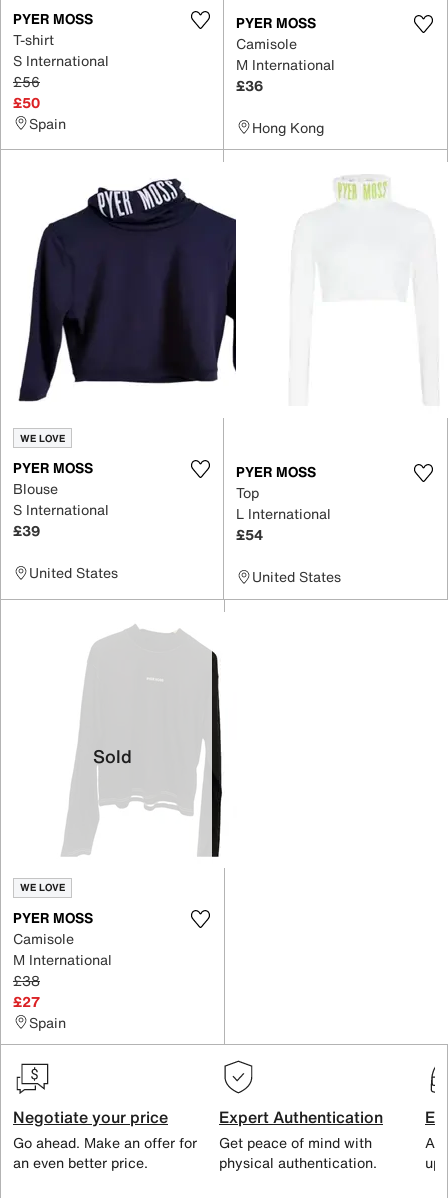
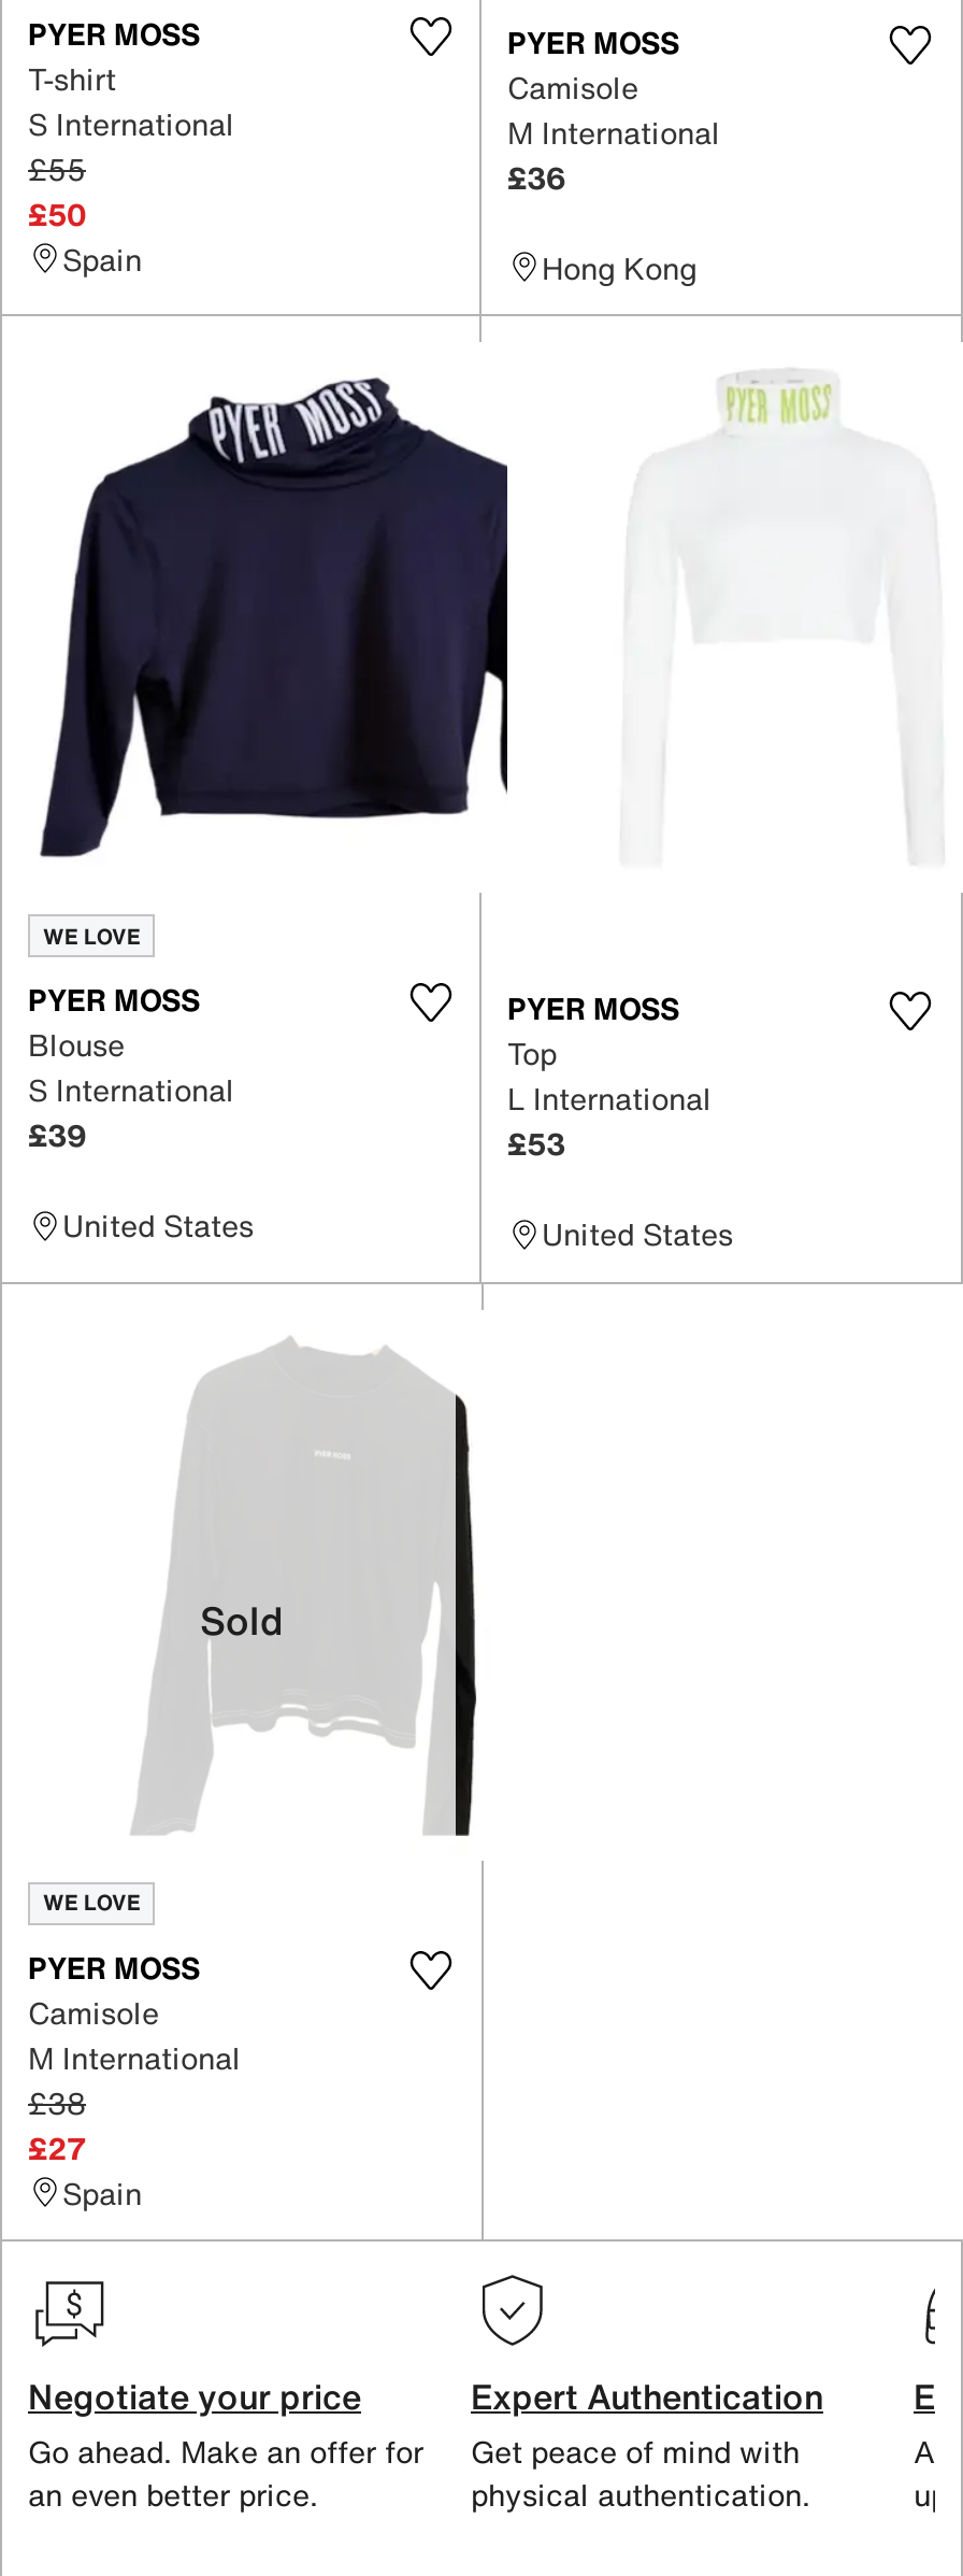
[13,70,40,91] £56 -> [28,145,86,190] £55
[236,524,263,545] £54 -> [507,1121,565,1166] £53

